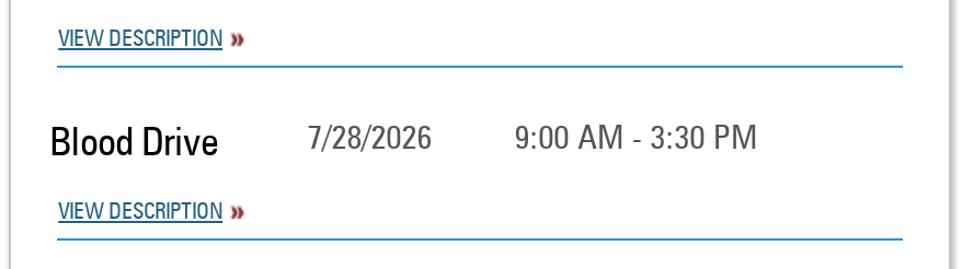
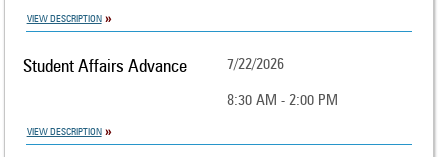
[50,124,757,164] Blood Drive | 7/28/2026 | 9:00 AM - 3:30 PM -> [23,58,338,109] Student Affairs Advance | 7/22/2026 | 8:30 AM - 2:00 PM

